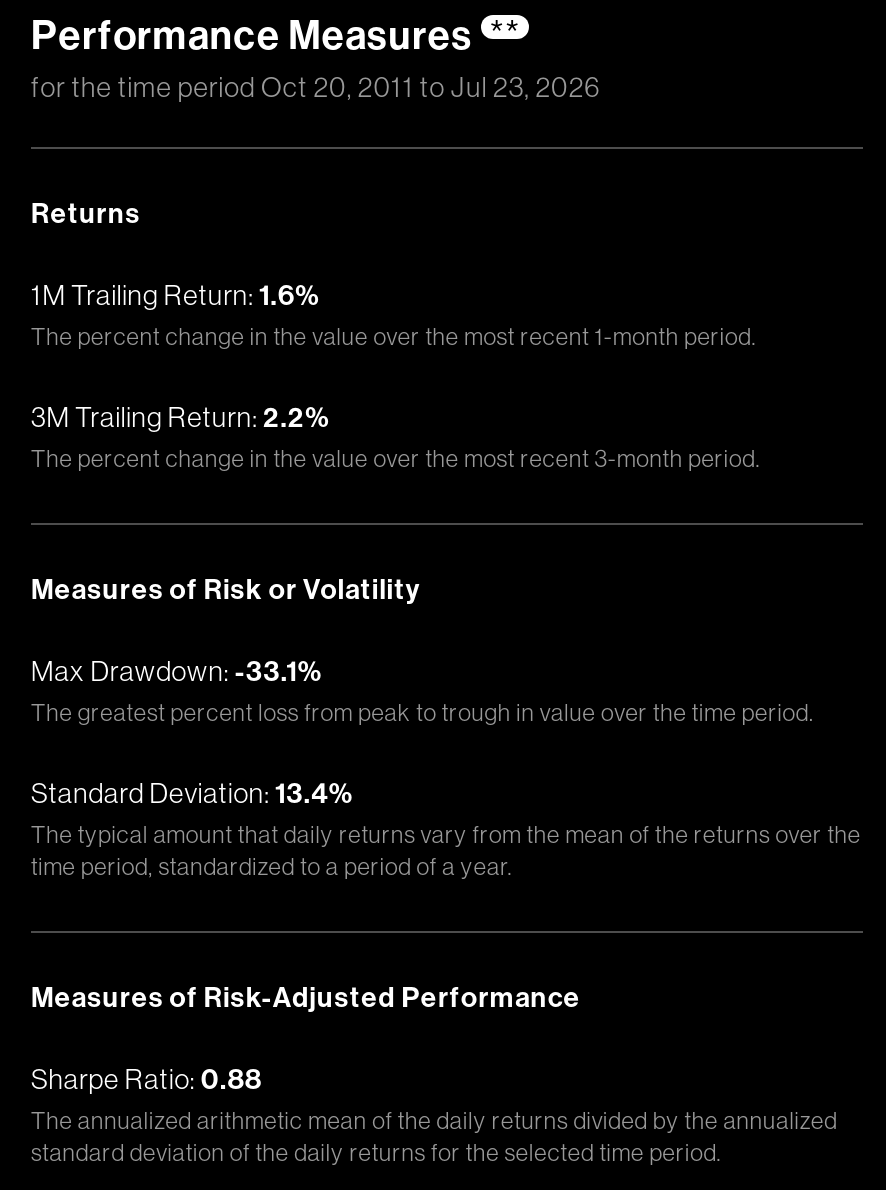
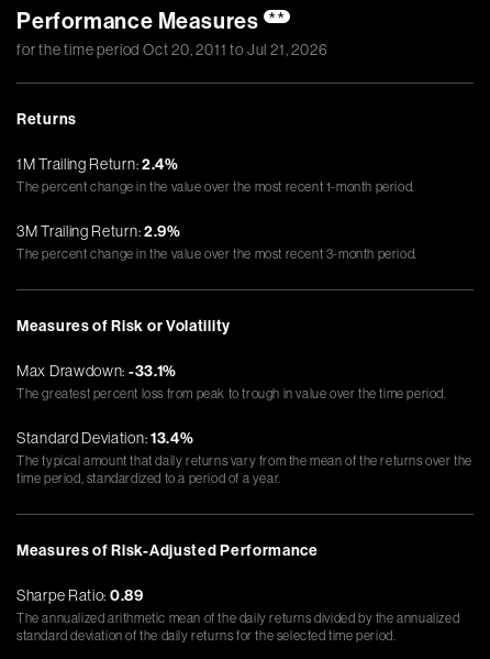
[31,71,602,103] for the time period Oct 20, 2011 to Jul 23, 2026 -> [16,41,328,58] for the time period Oct 20, 2011 to Jul 21, 2026
[31,279,321,313] 1M Trailing Return: 1.6% -> [16,155,179,174] 1M Trailing Return: 2.4%
[31,401,331,435] 3M Trailing Return: 2.2% -> [16,222,181,241] 3M Trailing Return: 2.9%
[31,1063,262,1097] Sharpe Ratio: 0.88 -> [16,586,143,605] Sharpe Ratio: 0.89

